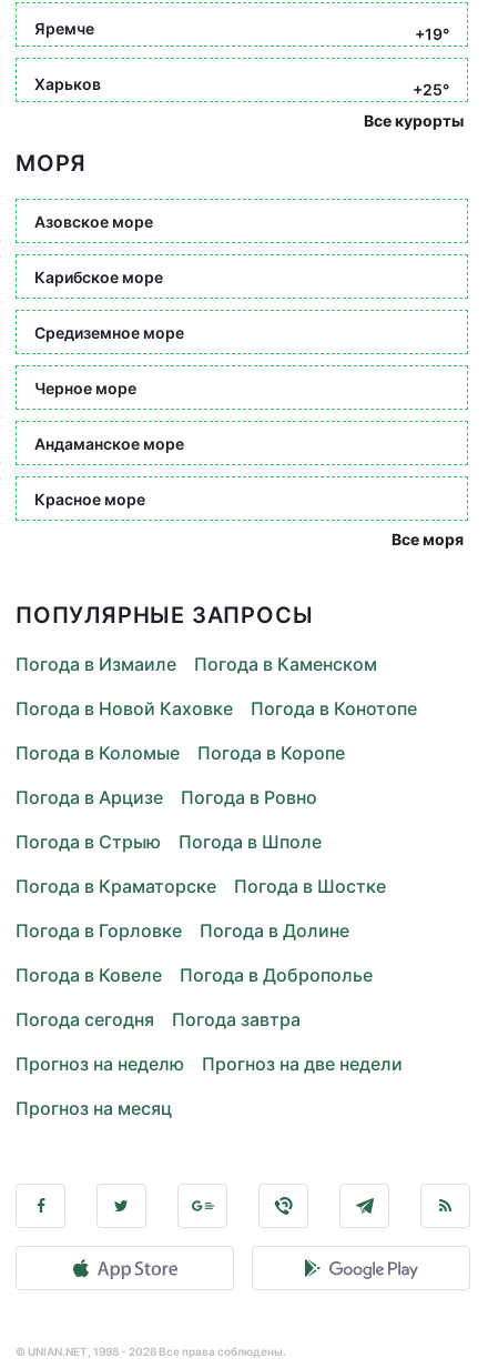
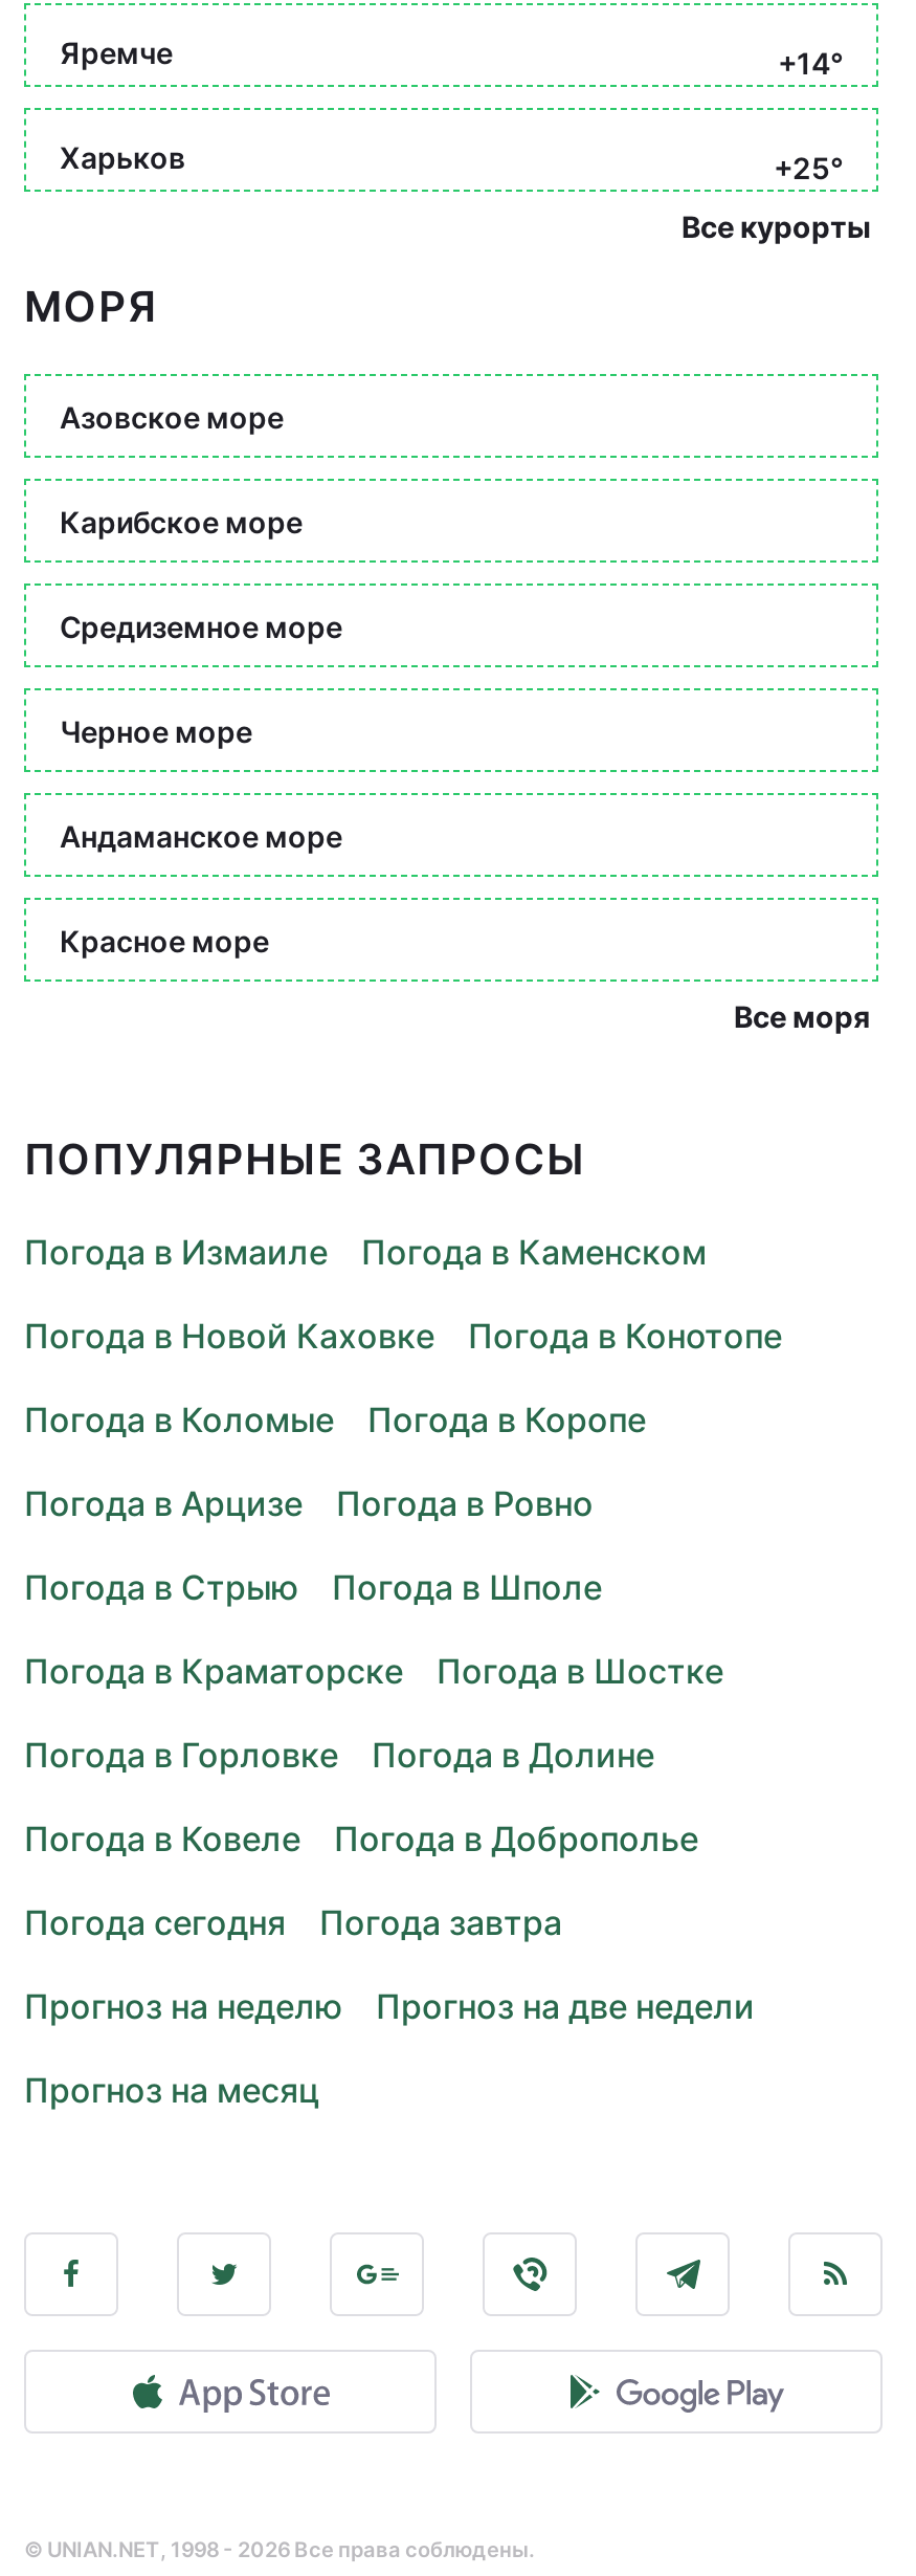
[415,24,449,43] +19° -> [778,45,843,81] +14°

